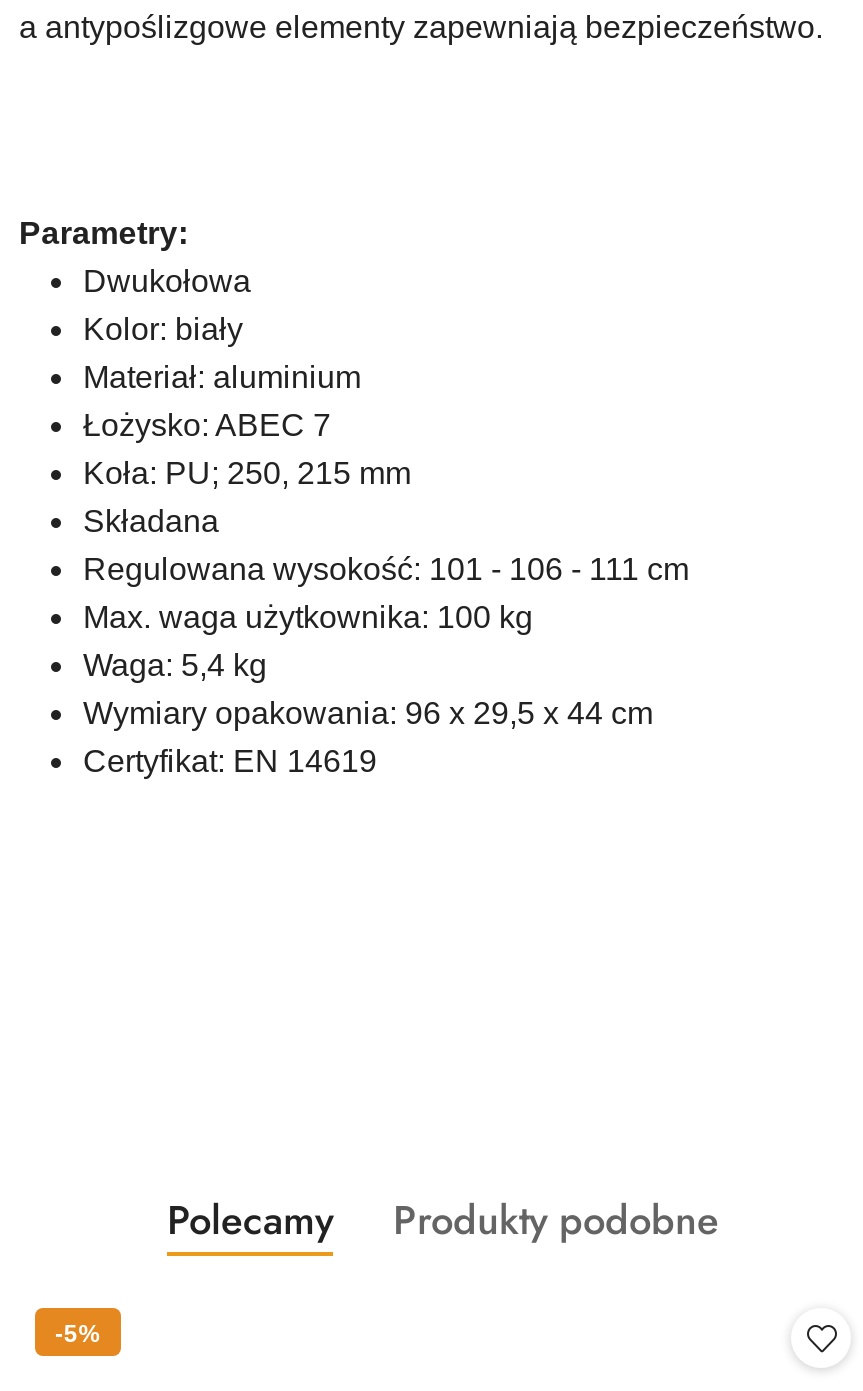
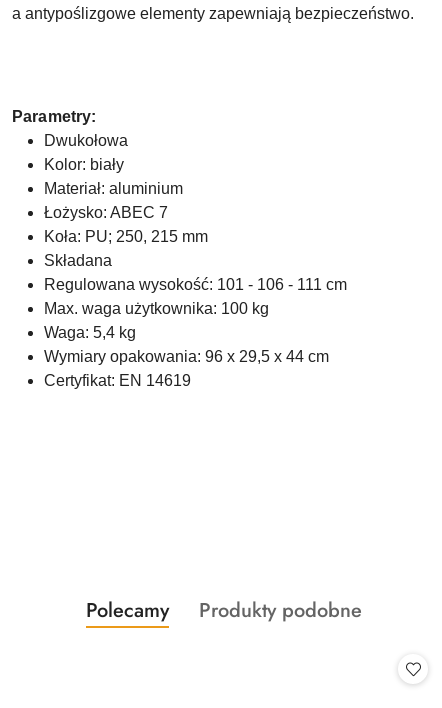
[55,1320,101,1348] -5% -> none

